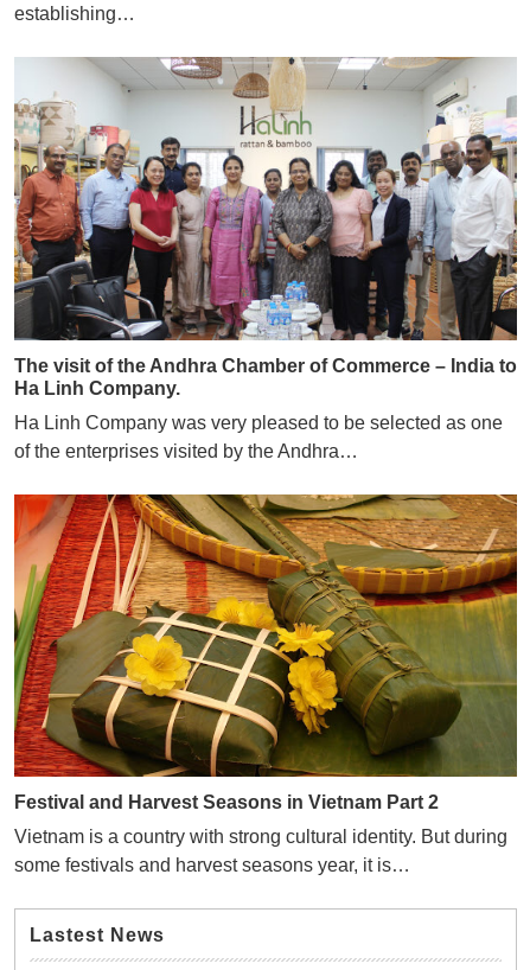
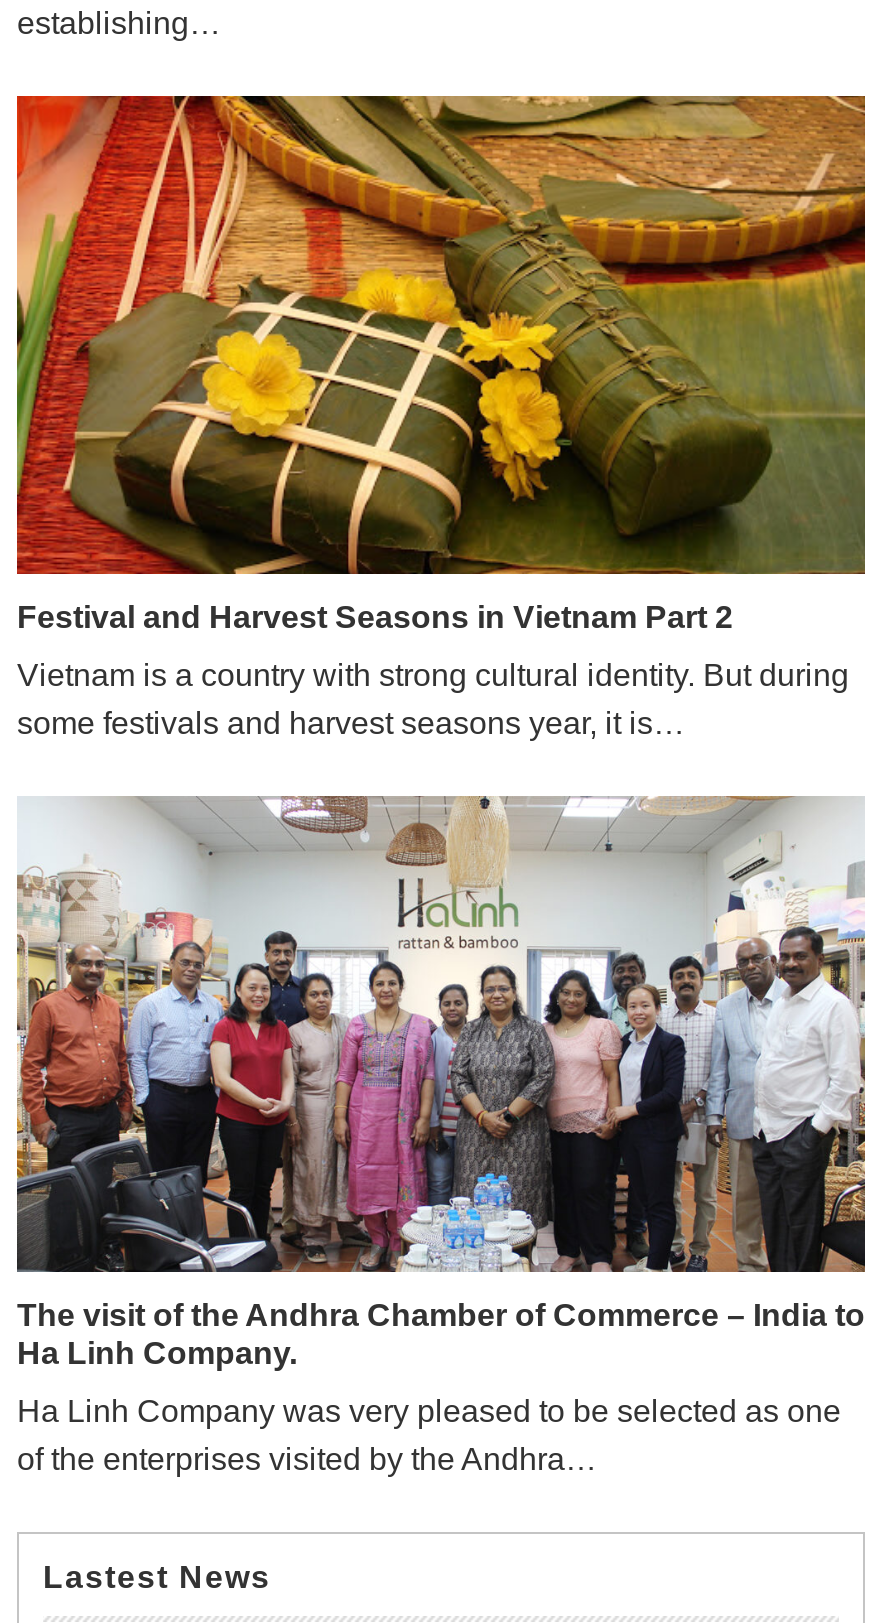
moved [12,55,519,461] -> [13,792,869,1476]: [image] | The visit of the Andhra Chamber of Commerce – India to | Ha Linh Company. | Ha Linh Company was very pleased to be selected as one | of the enterprises visited by the Andhra…
moved [13,493,518,875] -> [15,94,867,739]: [image] | Festival and Harvest Seasons in Vietnam Part 2 | Vietnam is a country with strong cultural identity. But during | some festivals and harvest seasons year, it is…

